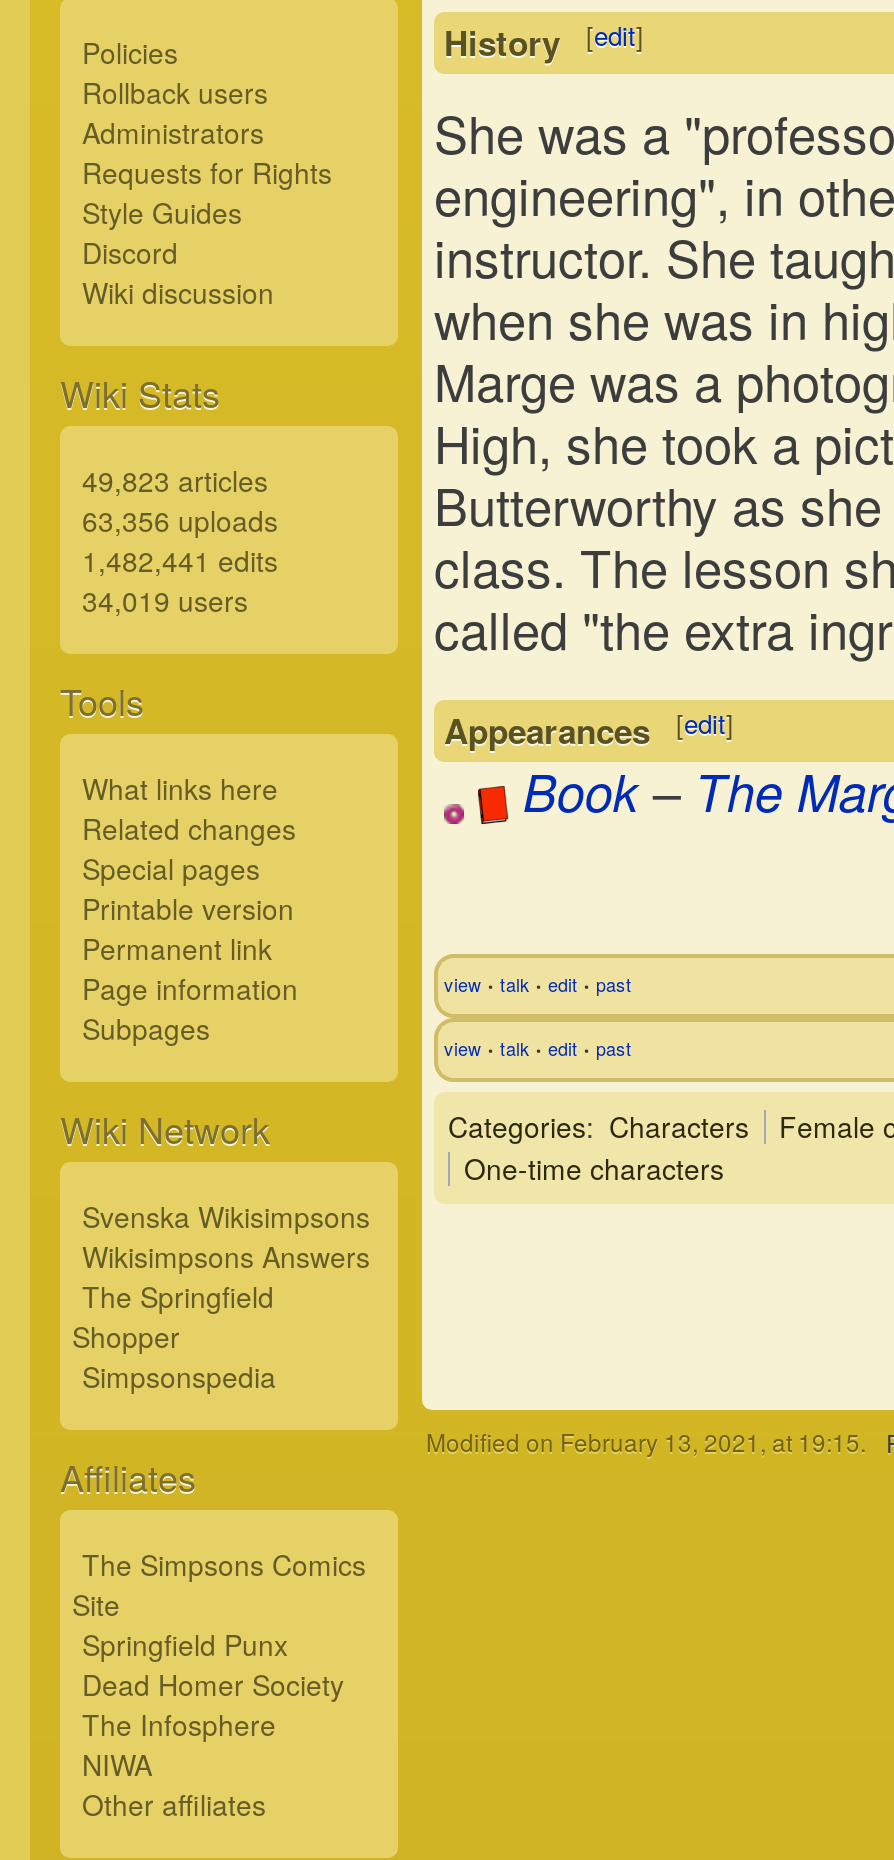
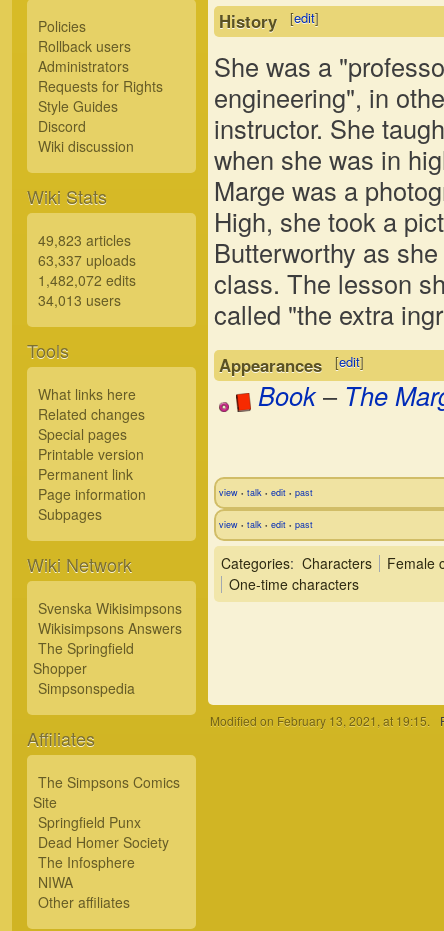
[82,500,278,540] 63,356 uploads -> [38,250,136,270] 63,337 uploads
[82,540,278,580] 1,482,441 edits -> [38,270,136,290] 1,482,072 edits
[82,580,248,620] 34,019 users -> [38,290,121,310] 34,013 users

